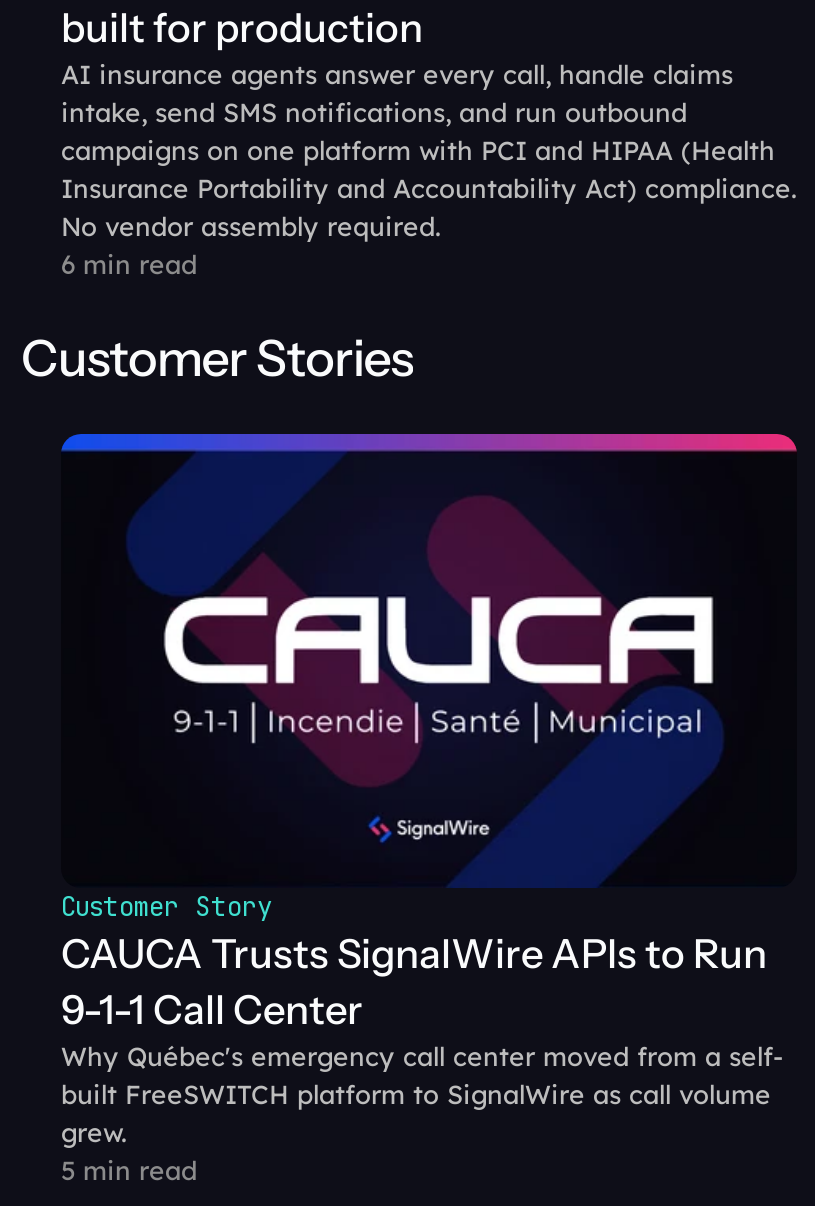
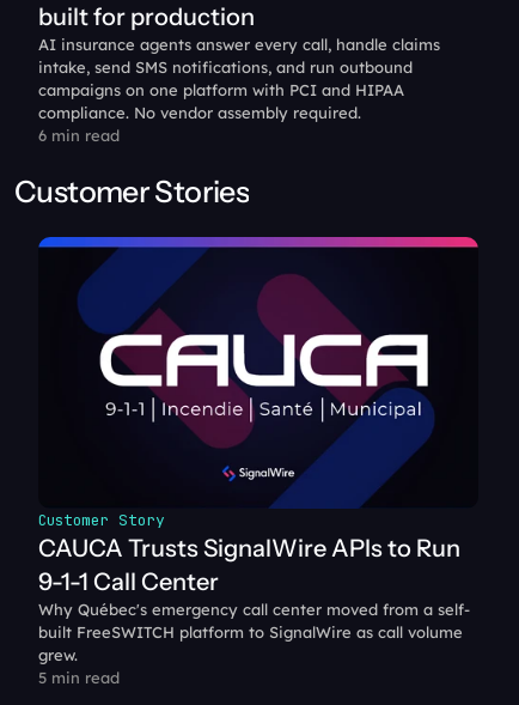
[61,134,797,242] campaigns on one platform with PCI and HIPAA (Health | Insurance Portability and Accountability Act) compliance. | No vendor assembly required. -> [38,80,404,122] campaigns on one platform with PCI and HIPAA | compliance. No vendor assembly required.

